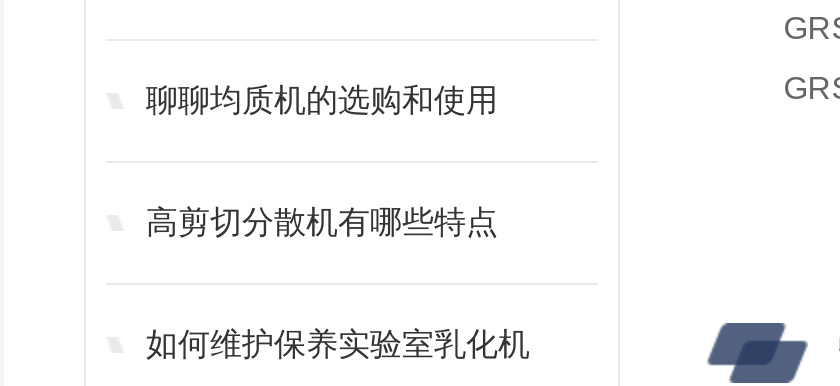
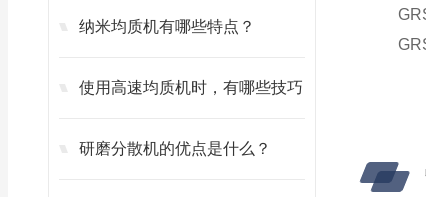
[146,83,498,117] 聊聊均质机的选购和使用 -> [79,18,255,35] 纳米均质机有哪些特点？
[146,205,498,239] 高剪切分散机有哪些特点 -> [79,79,303,96] 使用高速均质机时，有哪些技巧
[146,327,530,361] 如何维护保养实验室乳化机 -> [79,140,271,157] 研磨分散机的优点是什么？

